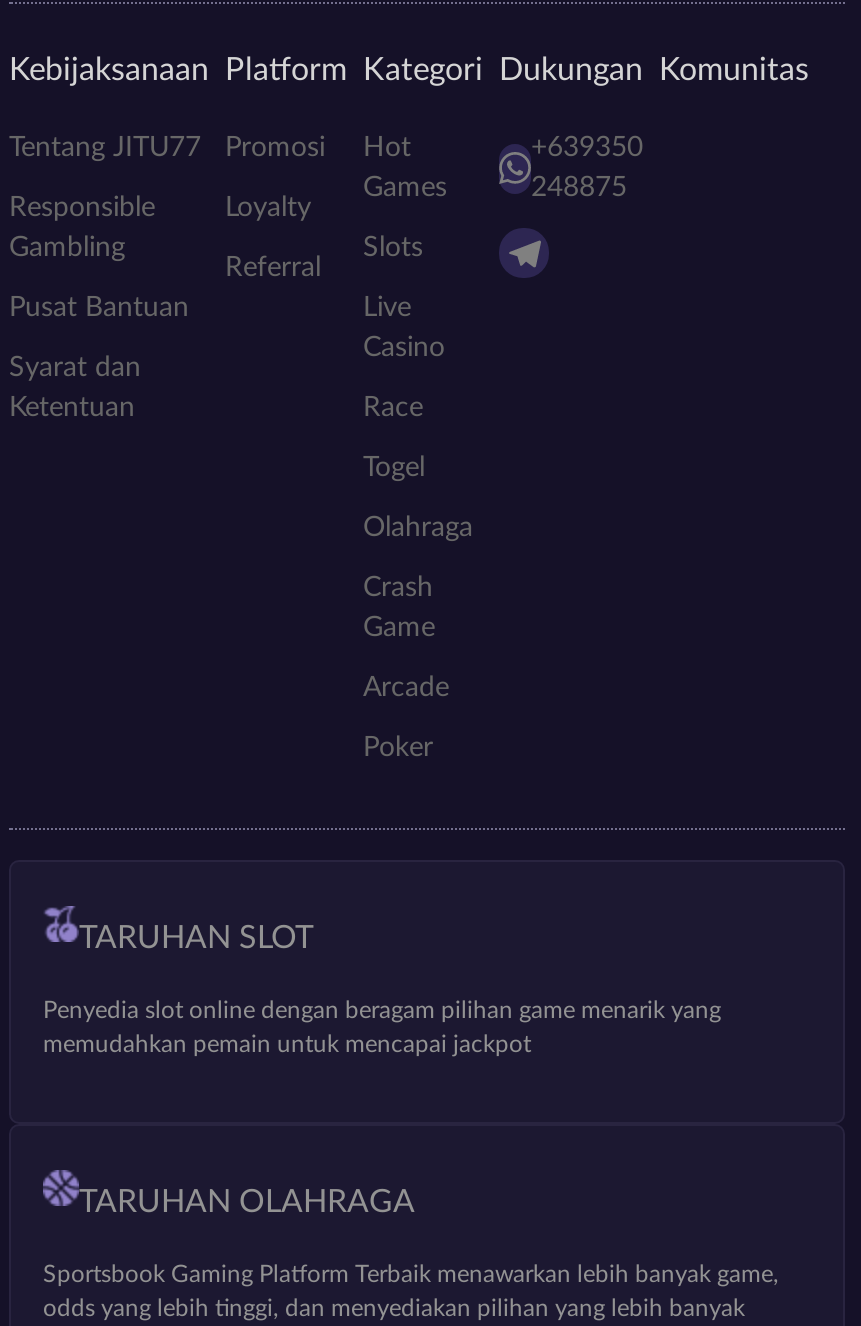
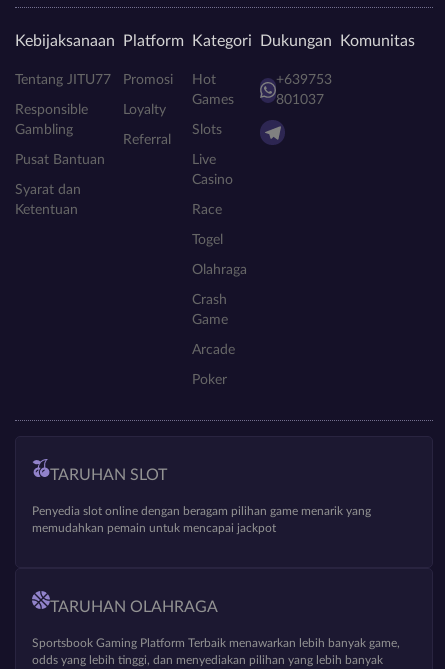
[531,135,643,163] +639350 -> [276,73,332,87] +639753
[531,175,627,203] 248875 -> [276,93,324,107] 801037

